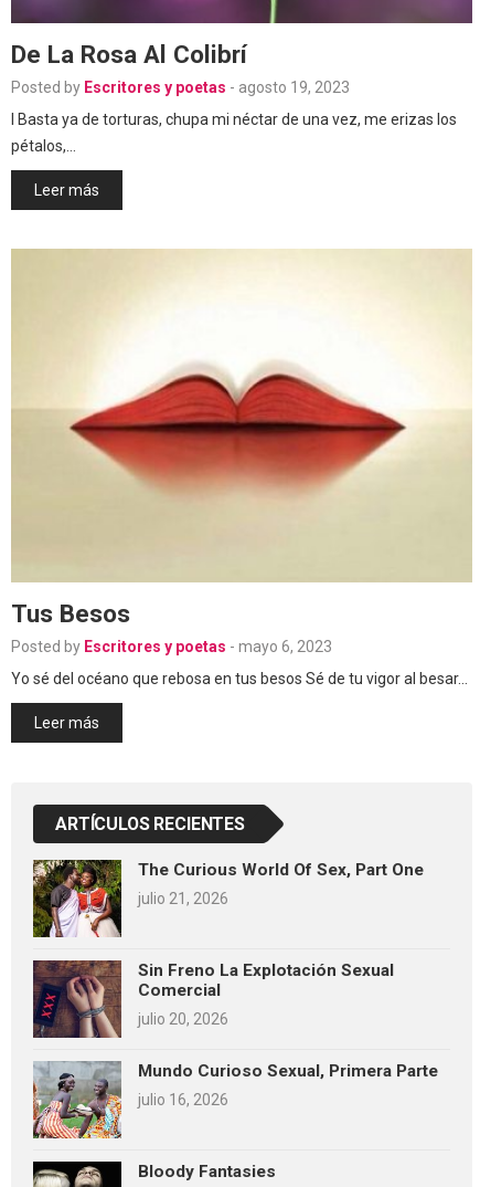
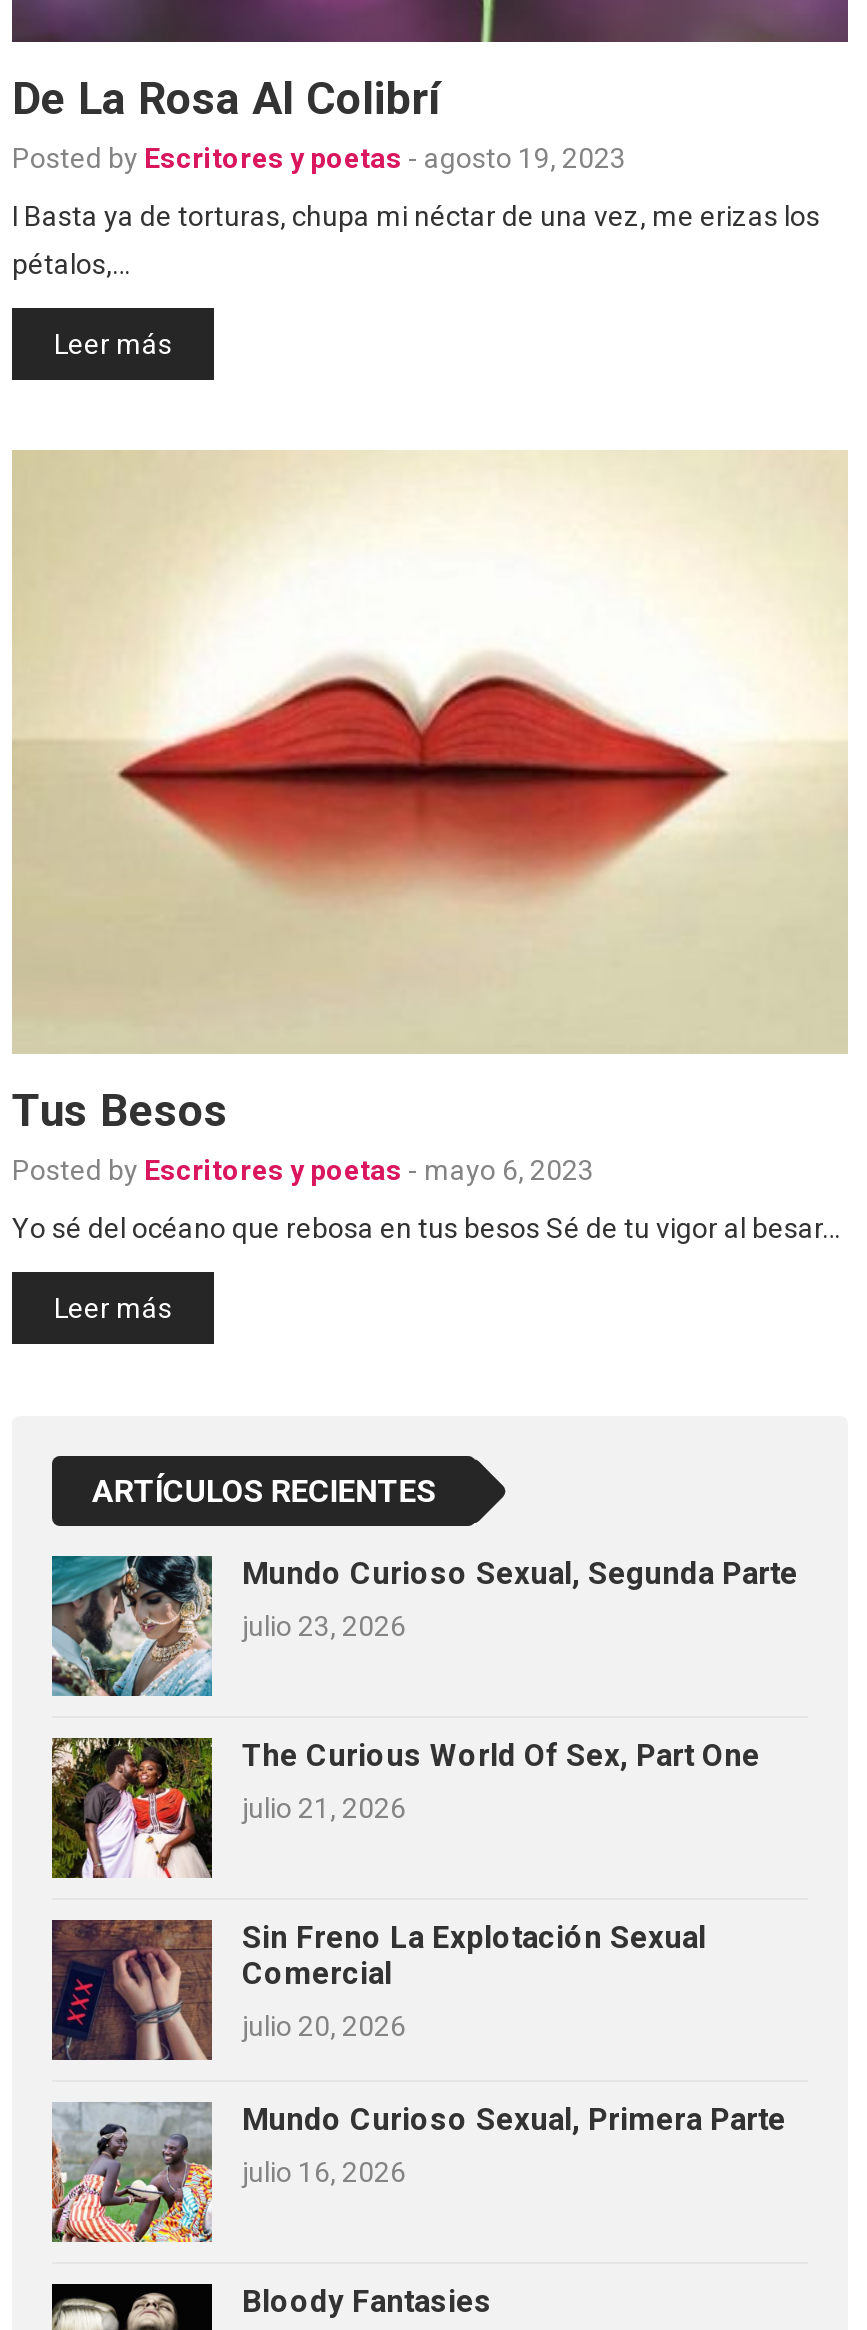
none -> [50,1554,798,1698] [image] | Mundo Curioso Sexual, Segunda Parte | julio 23, 2026

